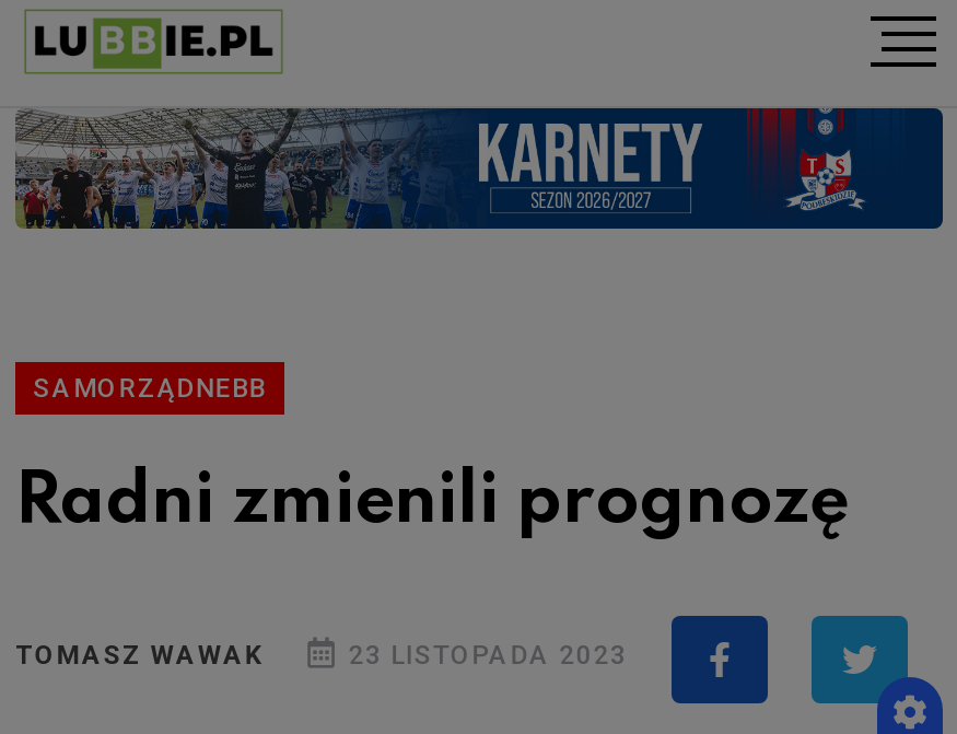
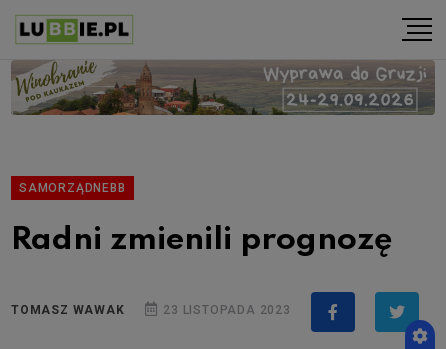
[15,106,945,231] [image] -> [11,60,435,116] [image]

